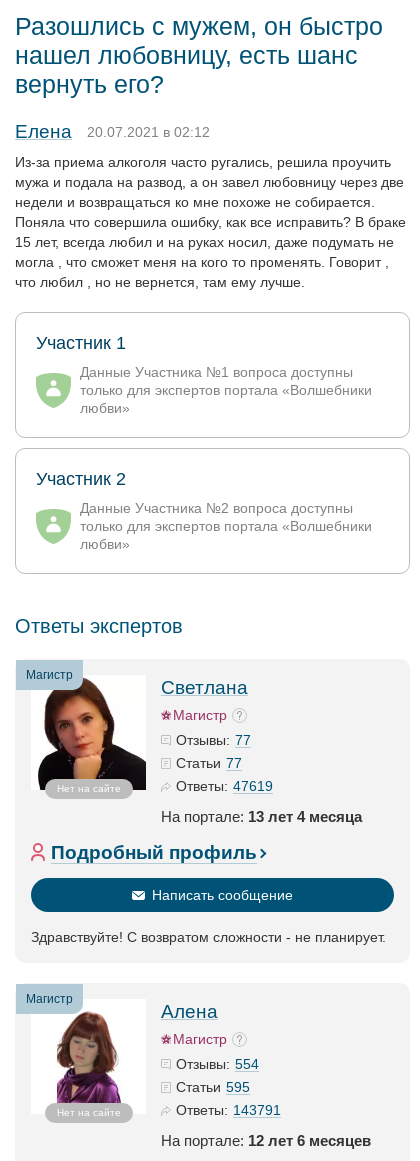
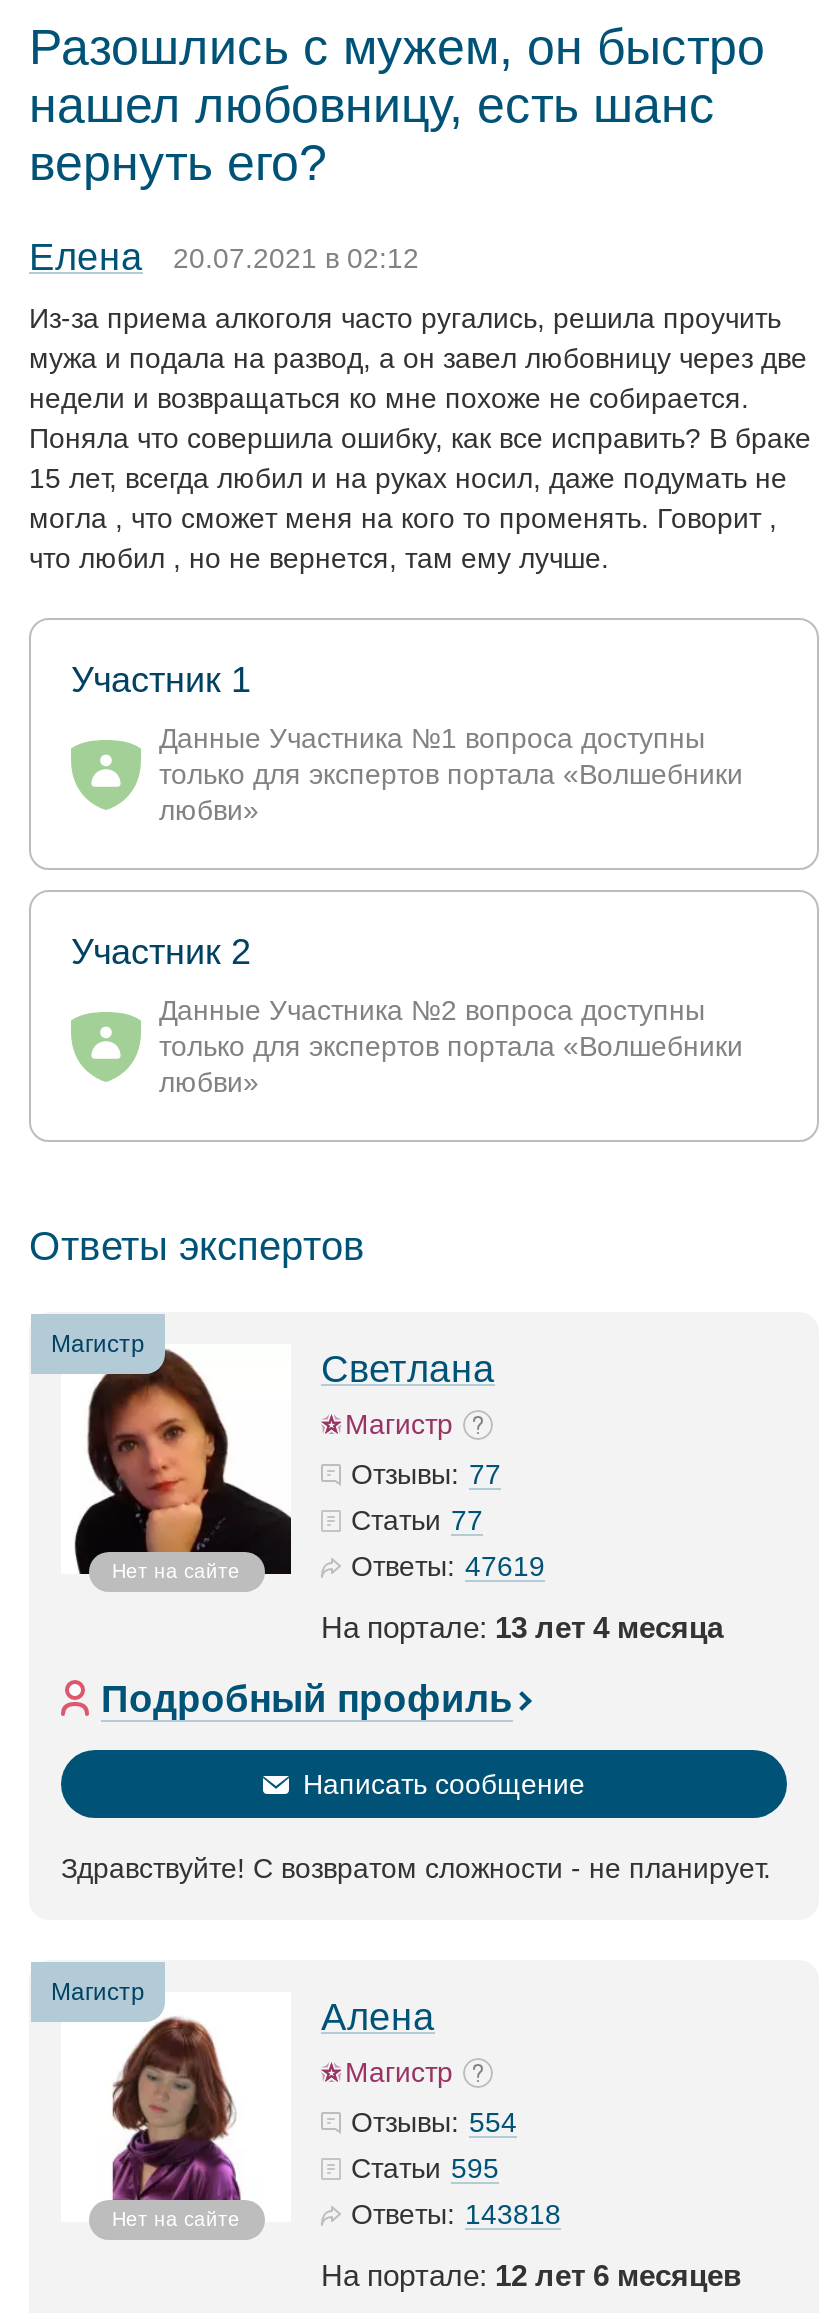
[176,1101,281,1118] Ответы: 143791 -> [351,2197,561,2230] Ответы: 143818

